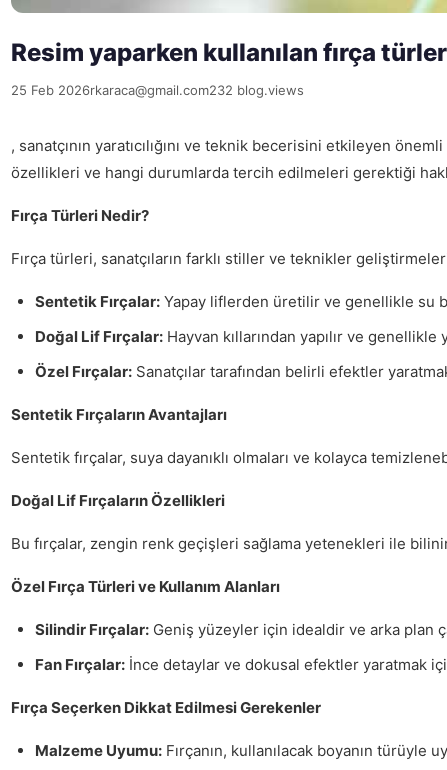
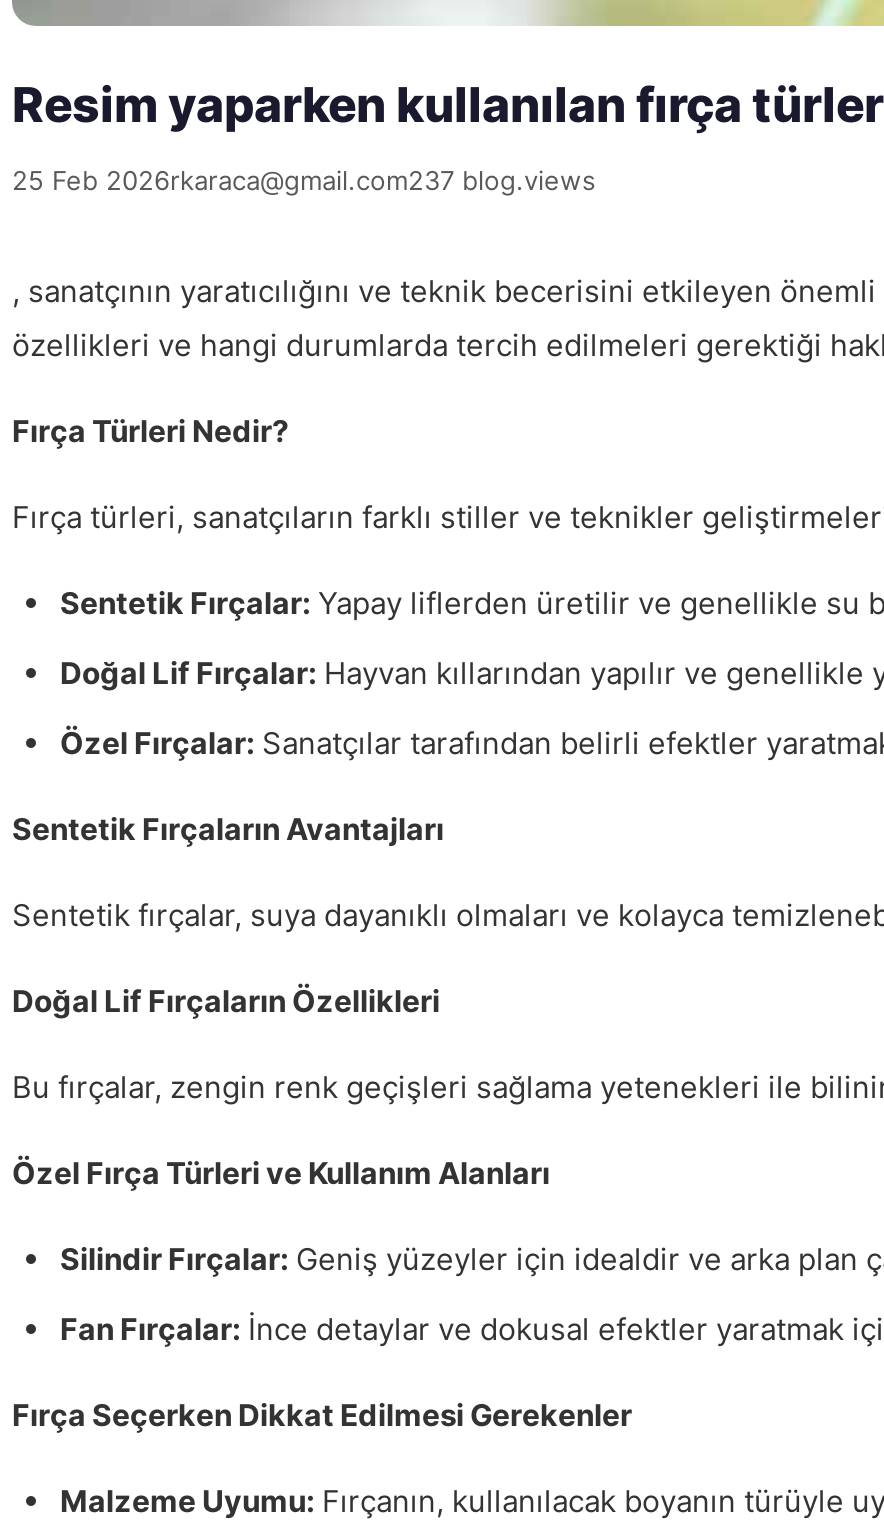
[11,82,304,98] 25 Feb 2026rkaraca@gmail.com232 blog.views -> [12,164,596,196] 25 Feb 2026rkaraca@gmail.com237 blog.views

